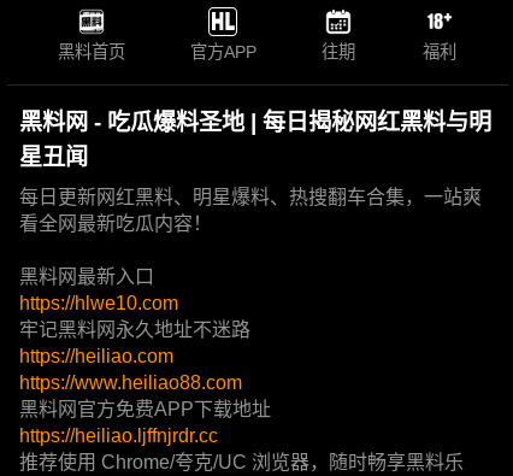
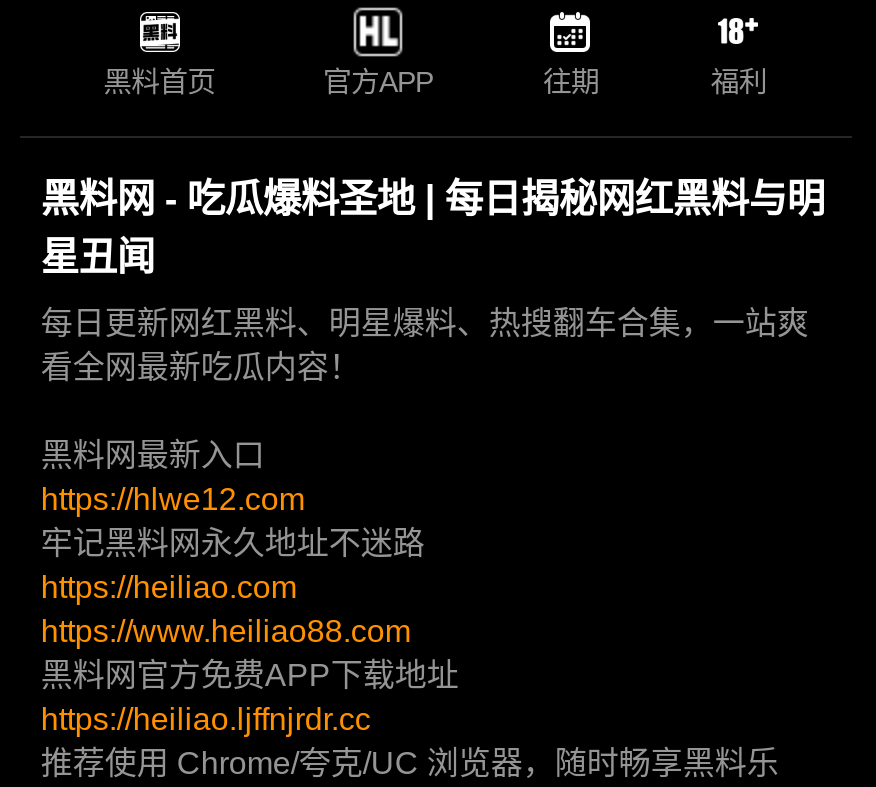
[20,292,179,313] https://hlwe10.com -> [41,482,305,516] https://hlwe12.com

